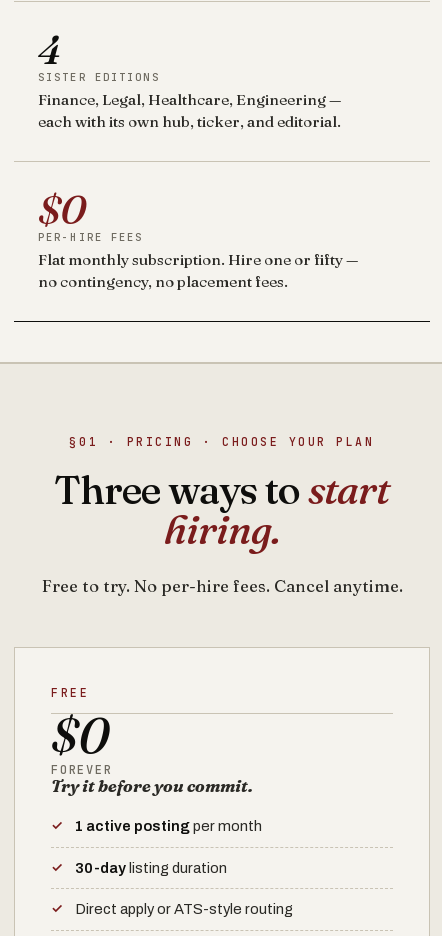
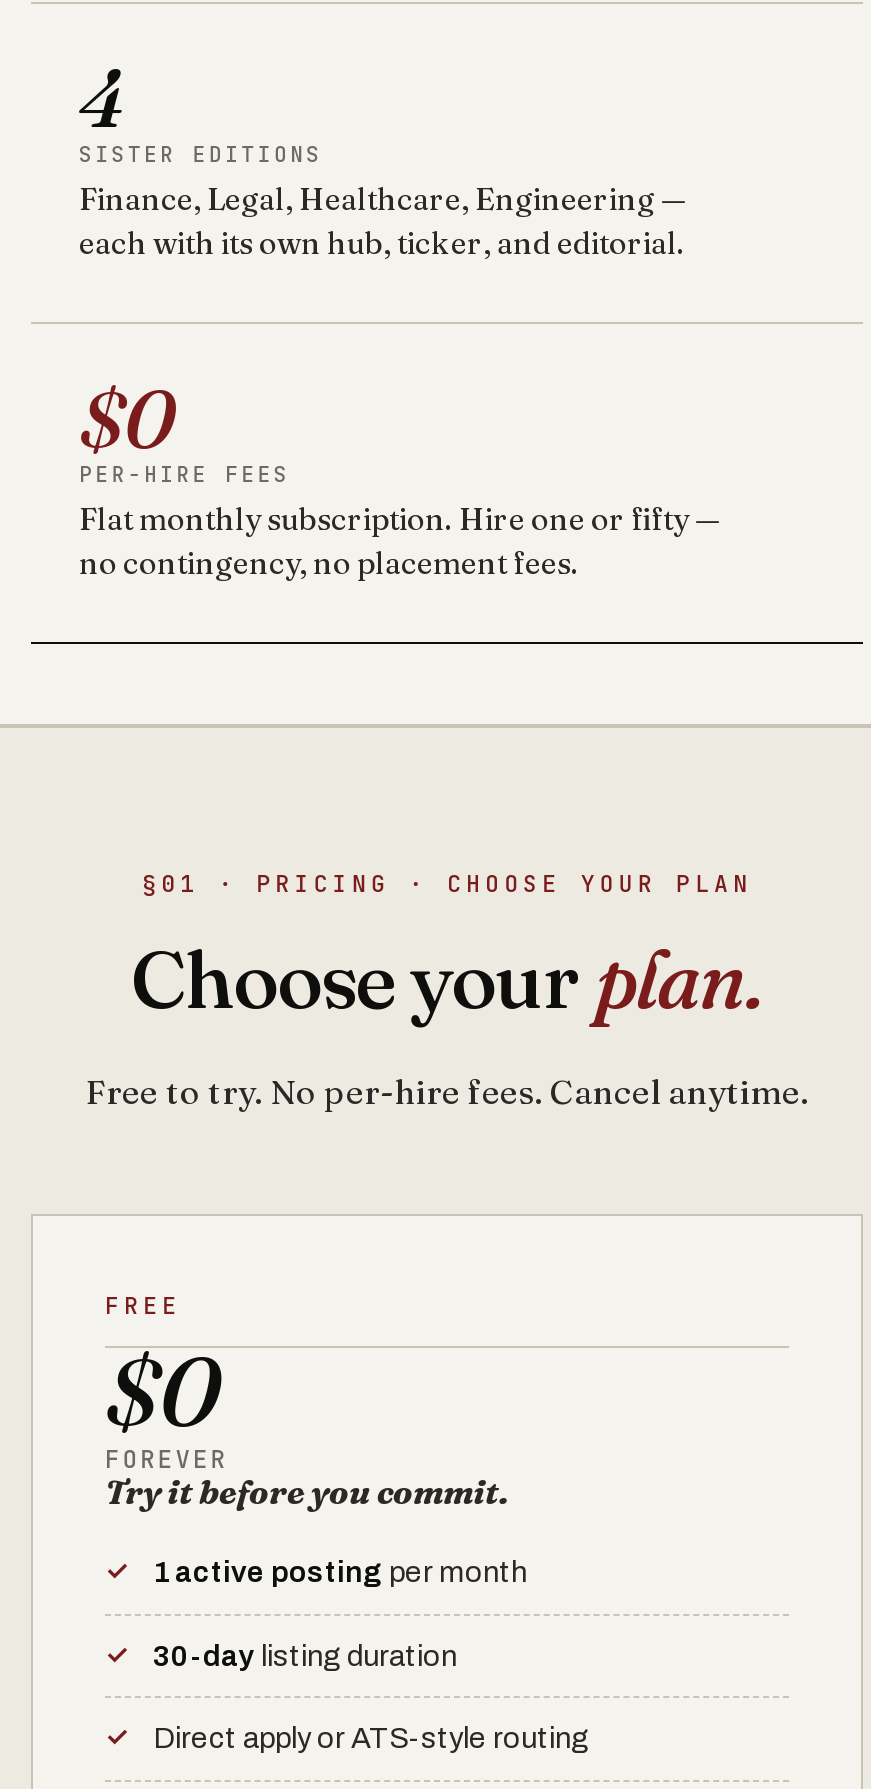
[54,465,390,554] Three ways to start | hiring. -> [131,930,763,1028] Choose your plan.

